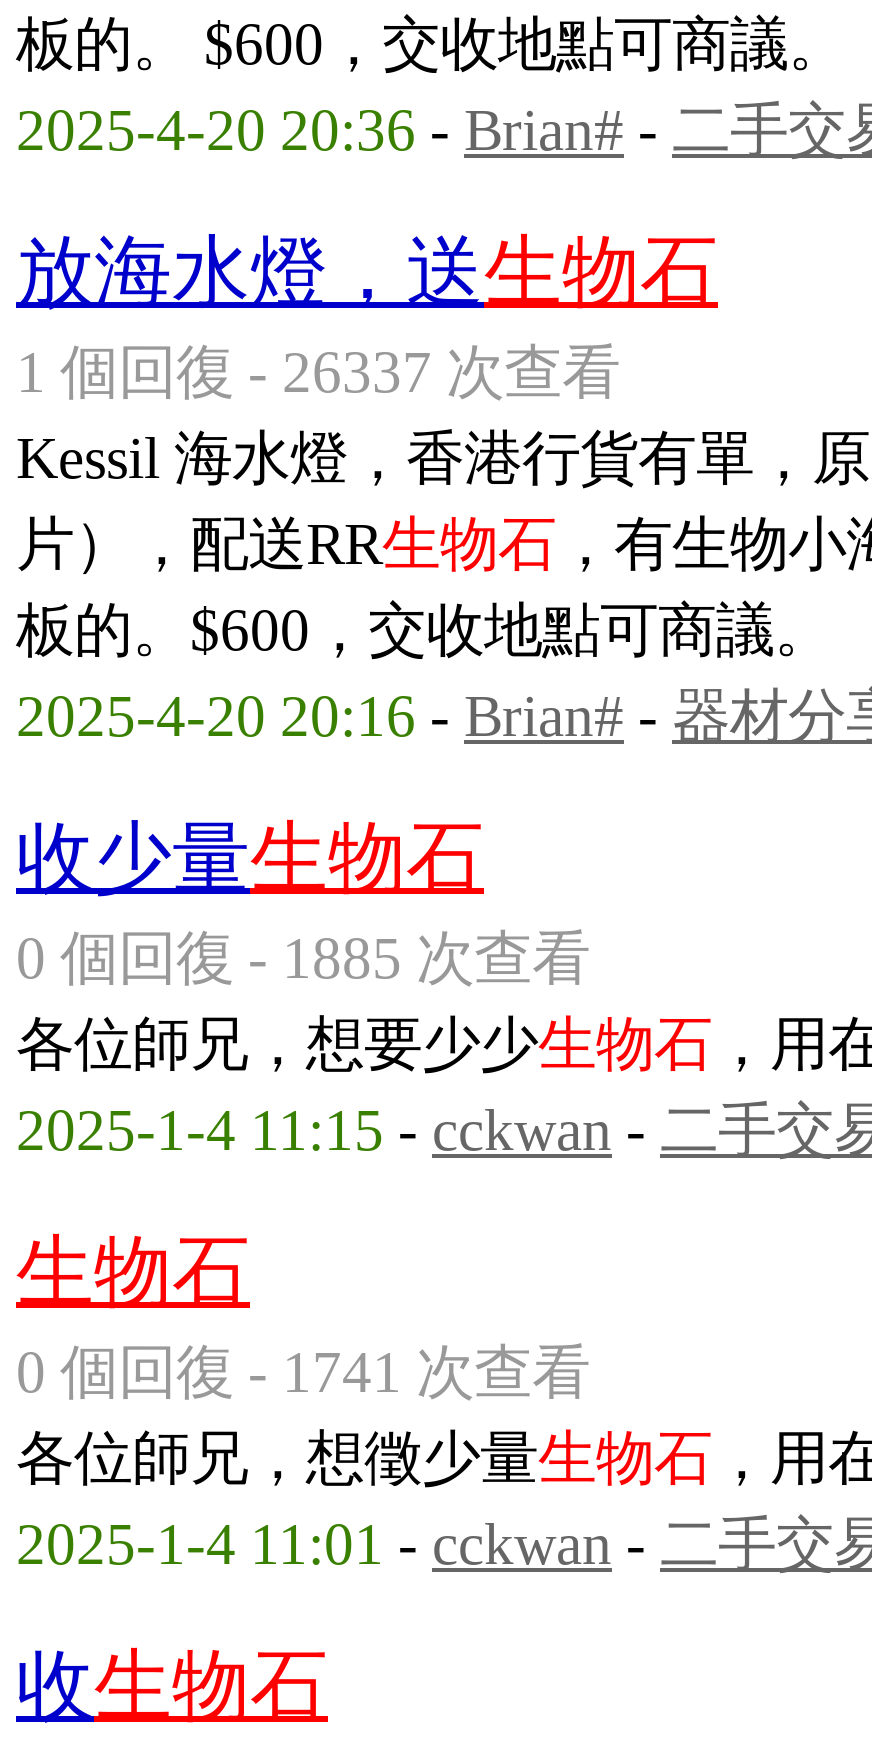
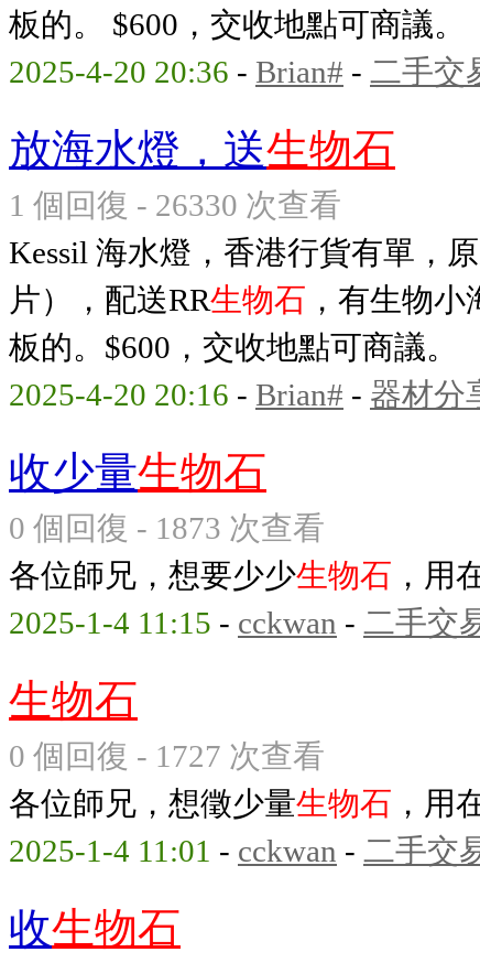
[16,340,620,404] 1 個回復 - 26337 次查看 -> [9,187,341,223] 1 個回復 - 26330 次查看
[16,926,590,990] 0 個回復 - 1885 次查看 -> [9,510,325,545] 0 個回復 - 1873 次查看
[16,1340,590,1404] 0 個回復 - 1741 次查看 -> [9,738,325,773] 0 個回復 - 1727 次查看

